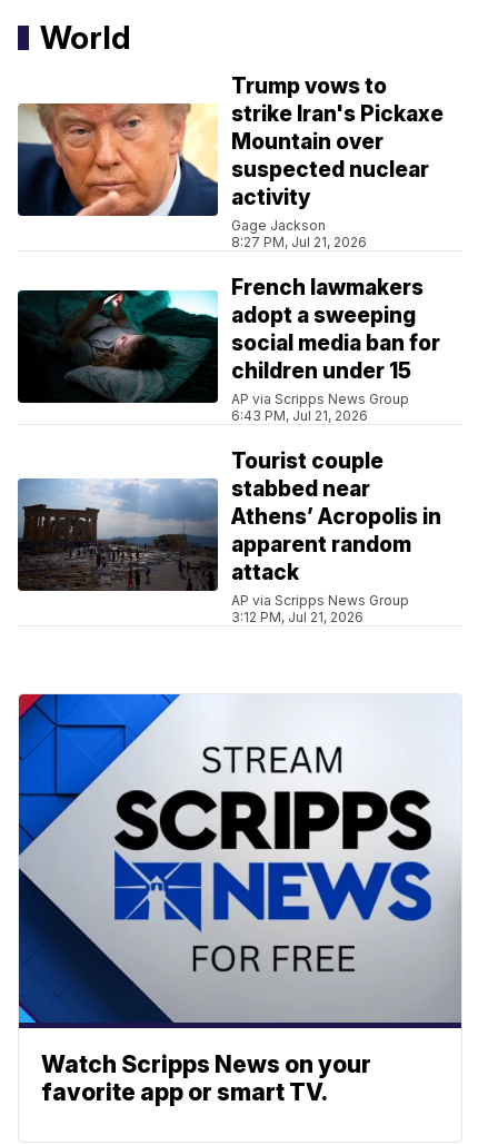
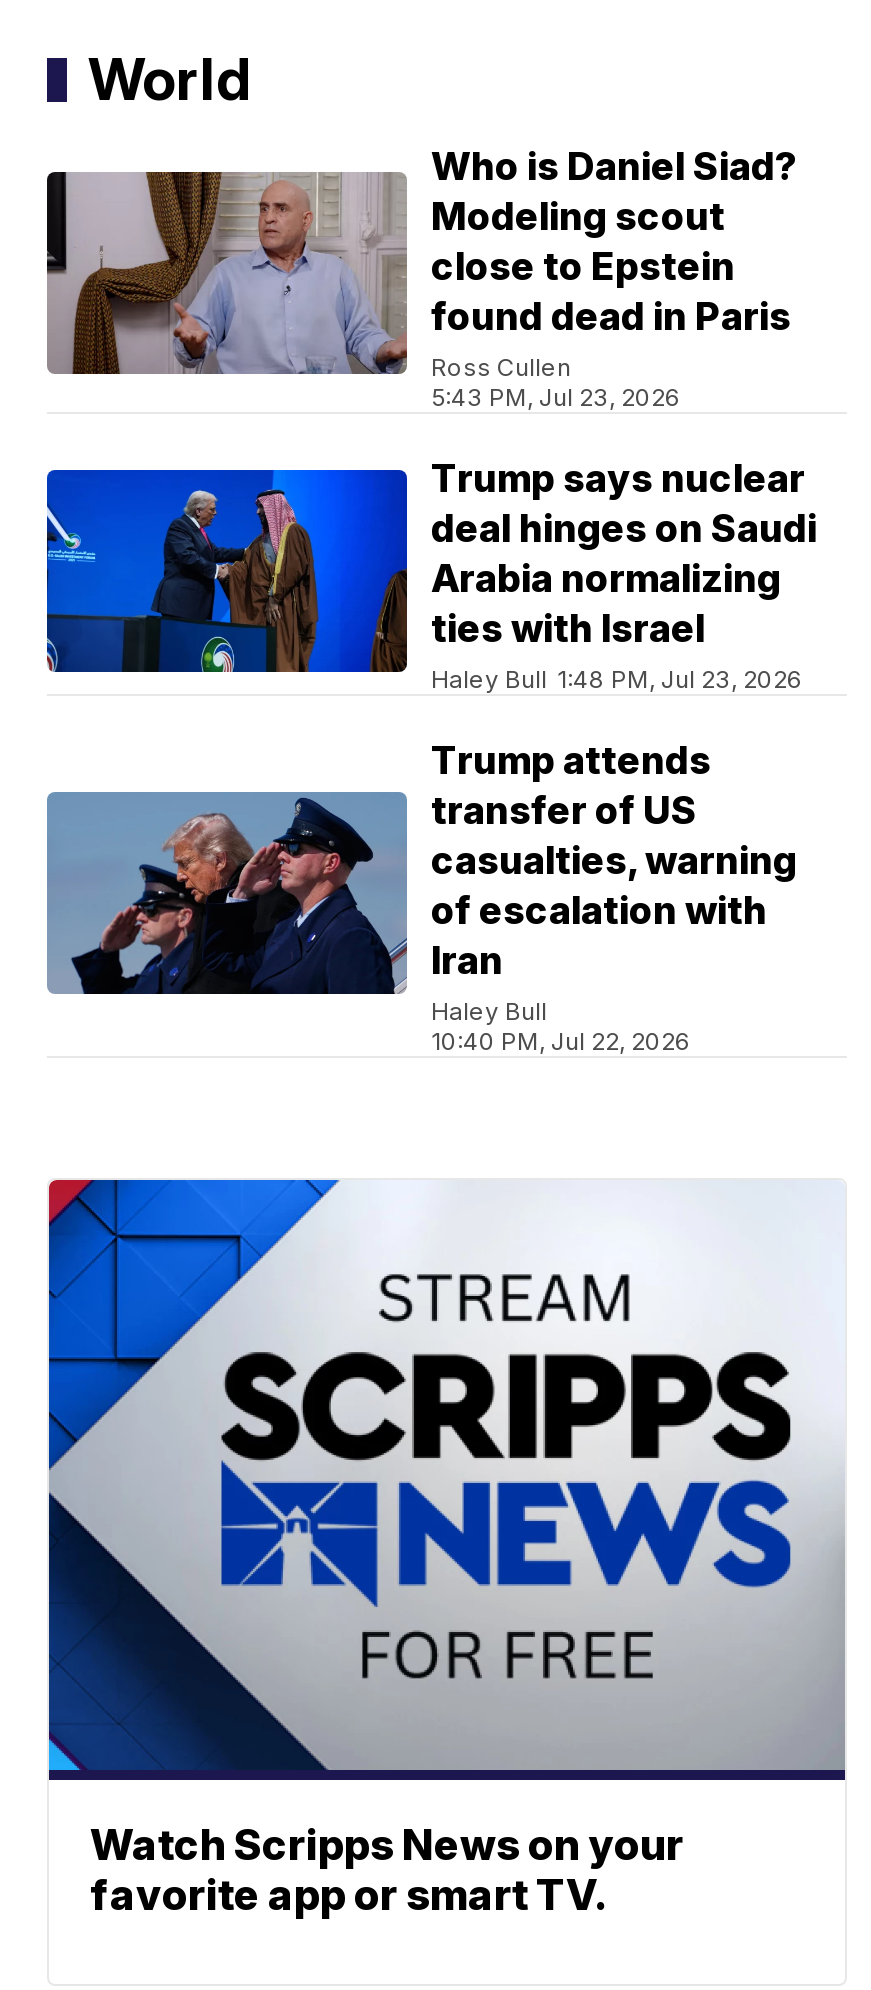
[18,74,444,251] [image] | Trump vows to | strike Iran's Pickaxe | Mountain over | suspected nuclear | activity | Gage Jackson | 8:27 PM, Jul 21, 2026 -> [47,145,797,413] [image] | Who is Daniel Siad? | Modeling scout | close to Epstein | found dead in Paris | Ross Cullen | 5:43 PM, Jul 23, 2026
[17,275,440,425] [image] | French lawmakers | adopt a sweeping | social media ban for | children under 15 | AP via Scripps News Group | 6:43 PM, Jul 21, 2026 -> [45,457,817,695] [image] | Trump says nuclear | deal hinges on Saudi | Arabia normalizing | ties with Israel | Haley Bull 1:48 PM, Jul 23, 2026
[18,449,441,626] [image] | Tourist couple | stabbed near | Athens’ Acropolis in | apparent random | attack | AP via Scripps News Group | 3:12 PM, Jul 21, 2026 -> [49,739,797,1057] [image] | Trump attends | transfer of US | casualties, warning | of escalation with | Iran | Haley Bull | 10:40 PM, Jul 22, 2026

